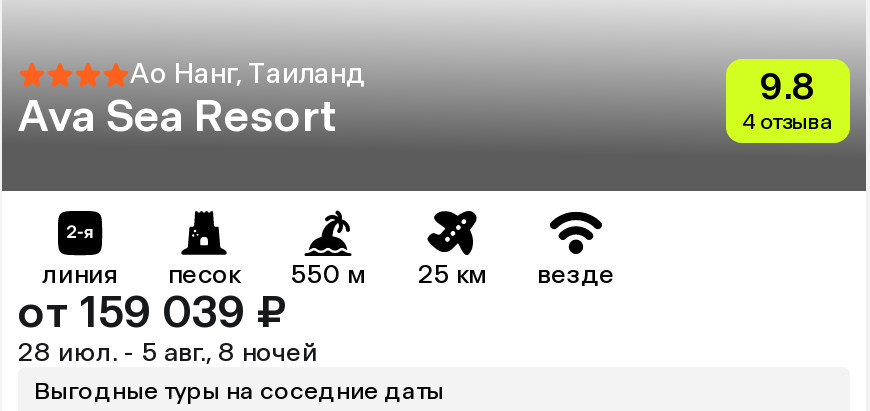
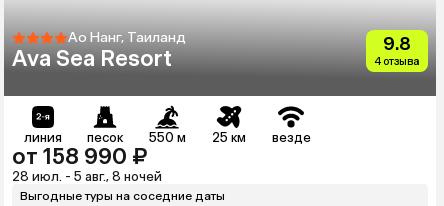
[18,285,286,339] от 159 039 ₽ -> [12,143,147,170] от 158 990 ₽

